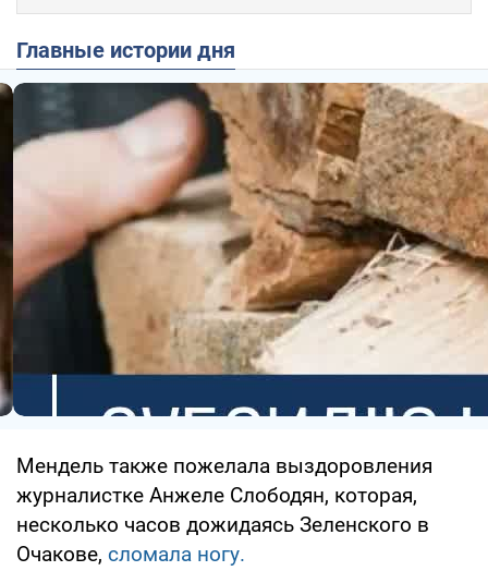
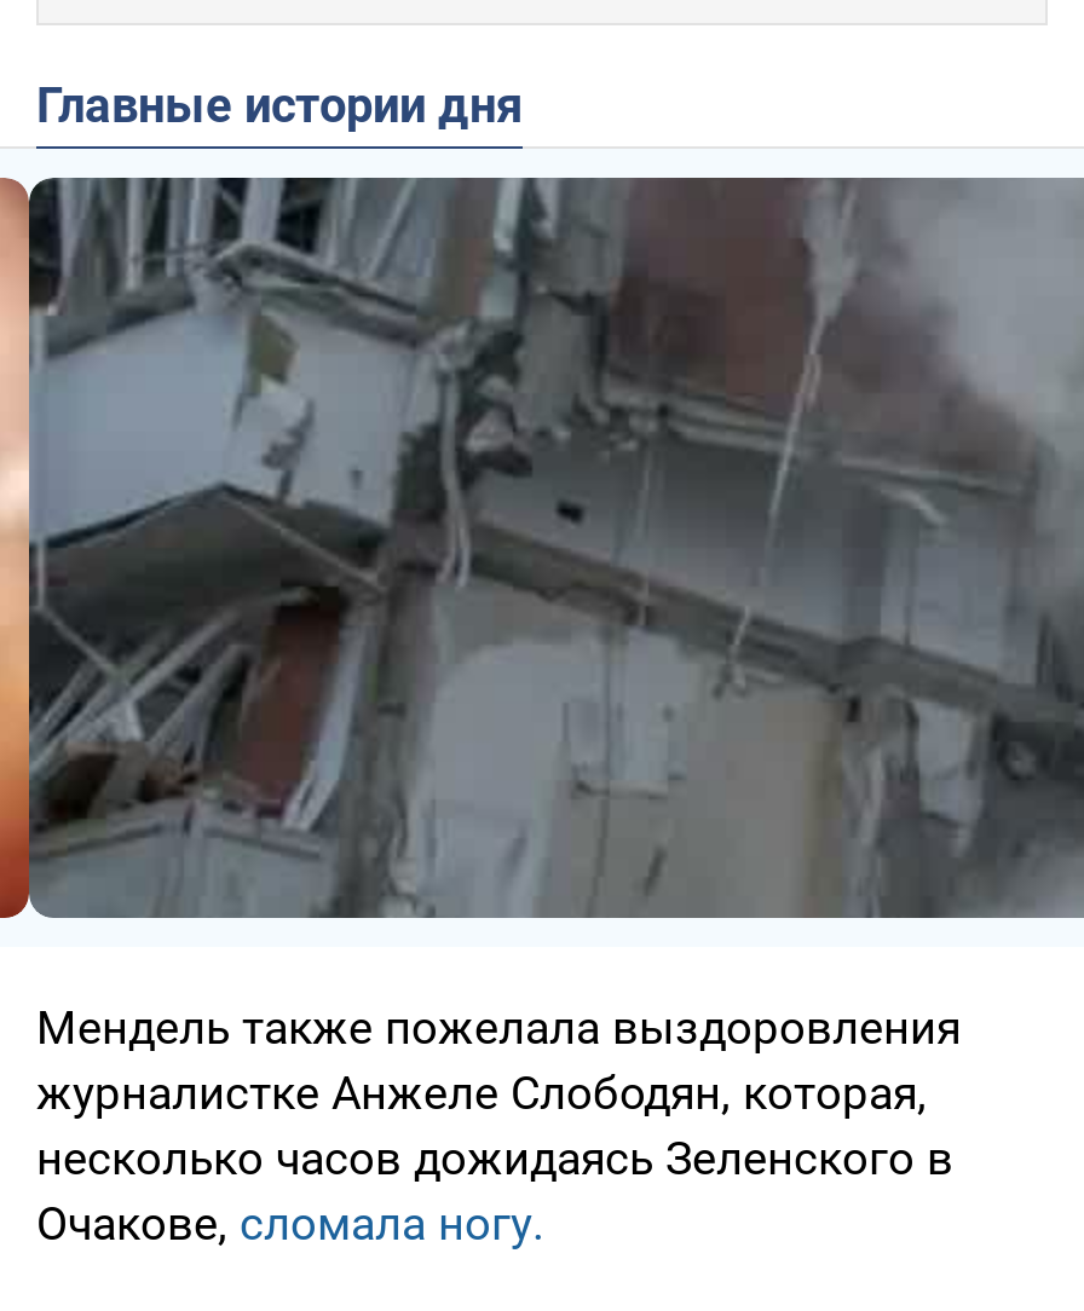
[3,82,485,417] [image] -> [7,175,1077,920] [image]

